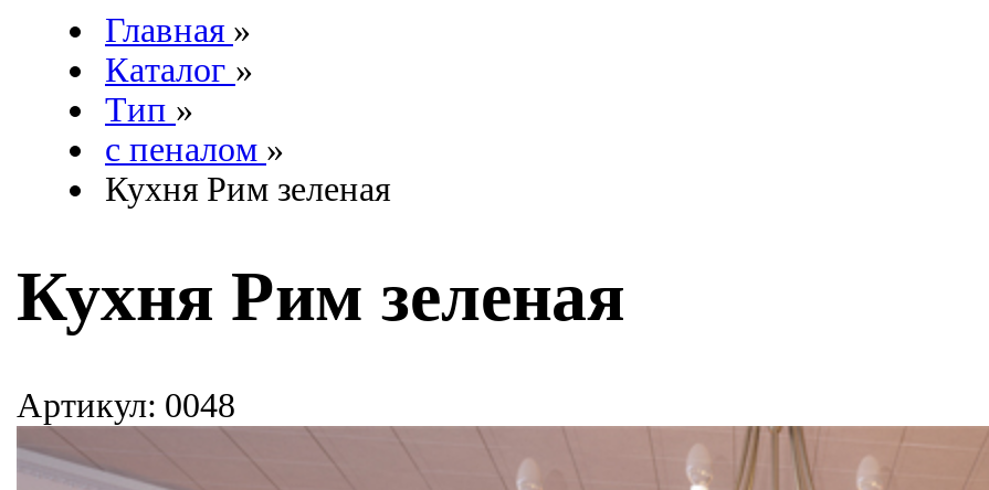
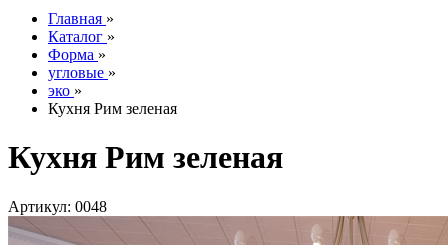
[105,90,284,168] Тип » | с пеналом » -> [48,46,116,99] Форма » | угловые » | эко »

